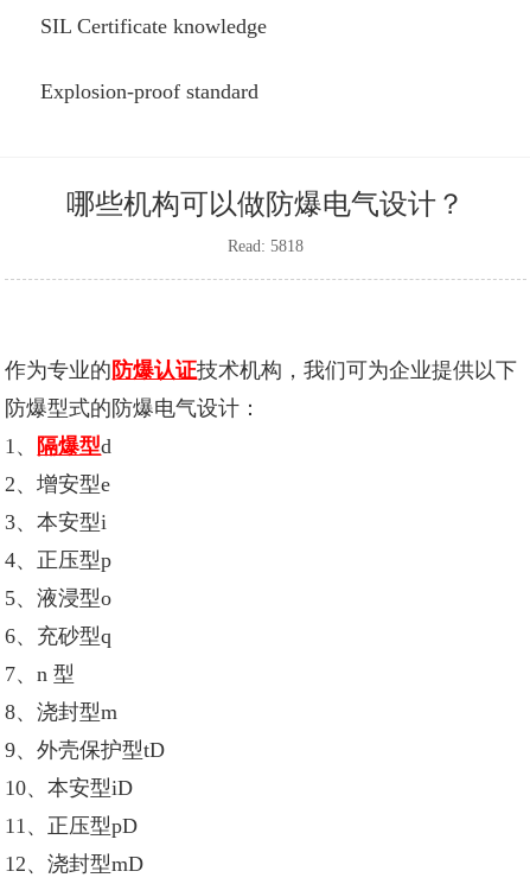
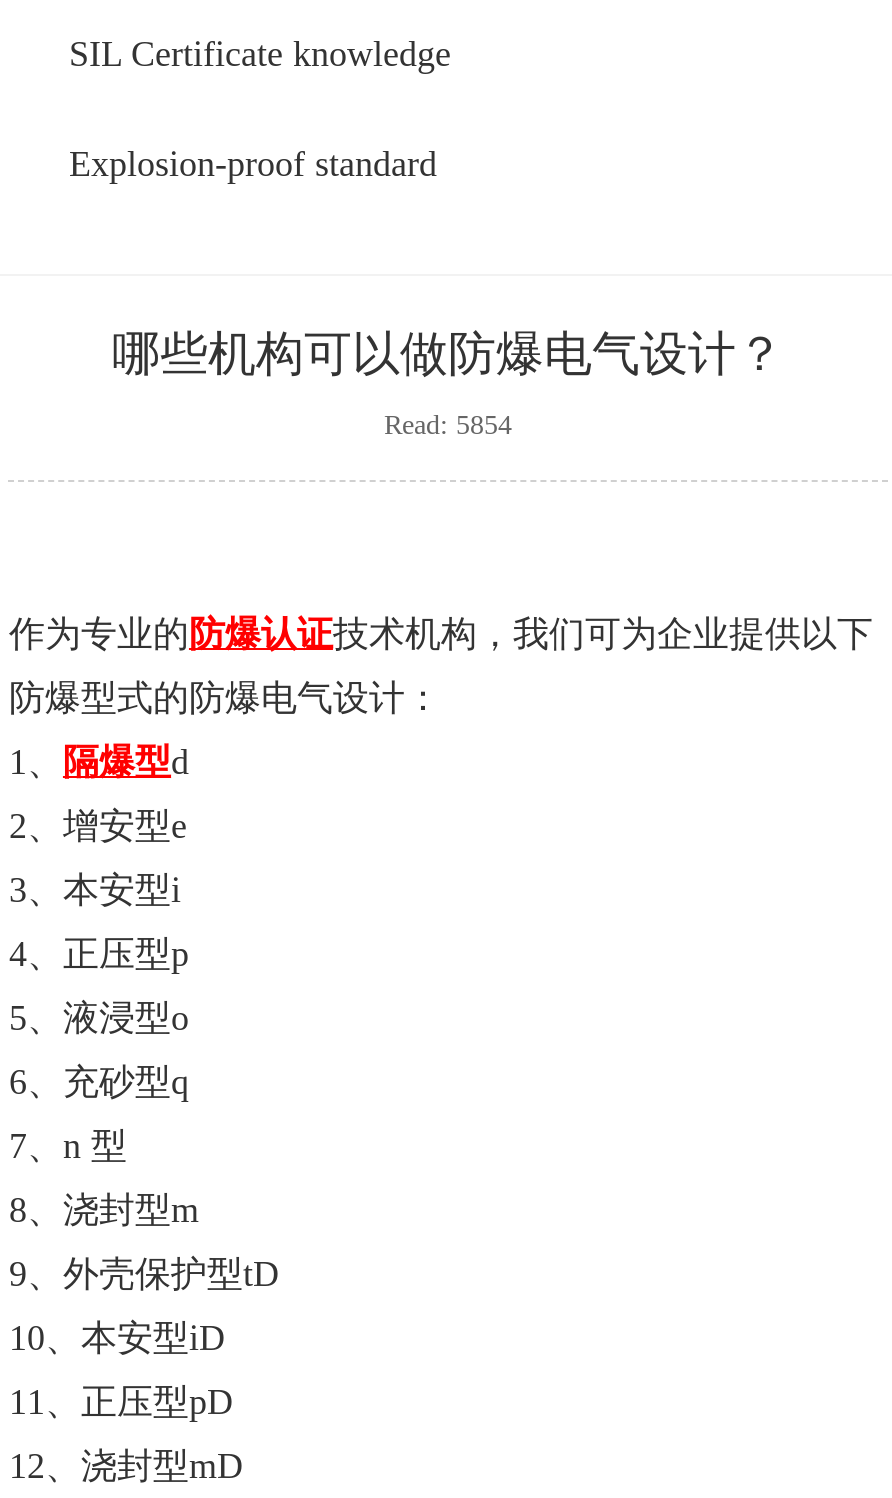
[228,238,304,256] Read: 5818 -> [384,411,512,441] Read: 5854

